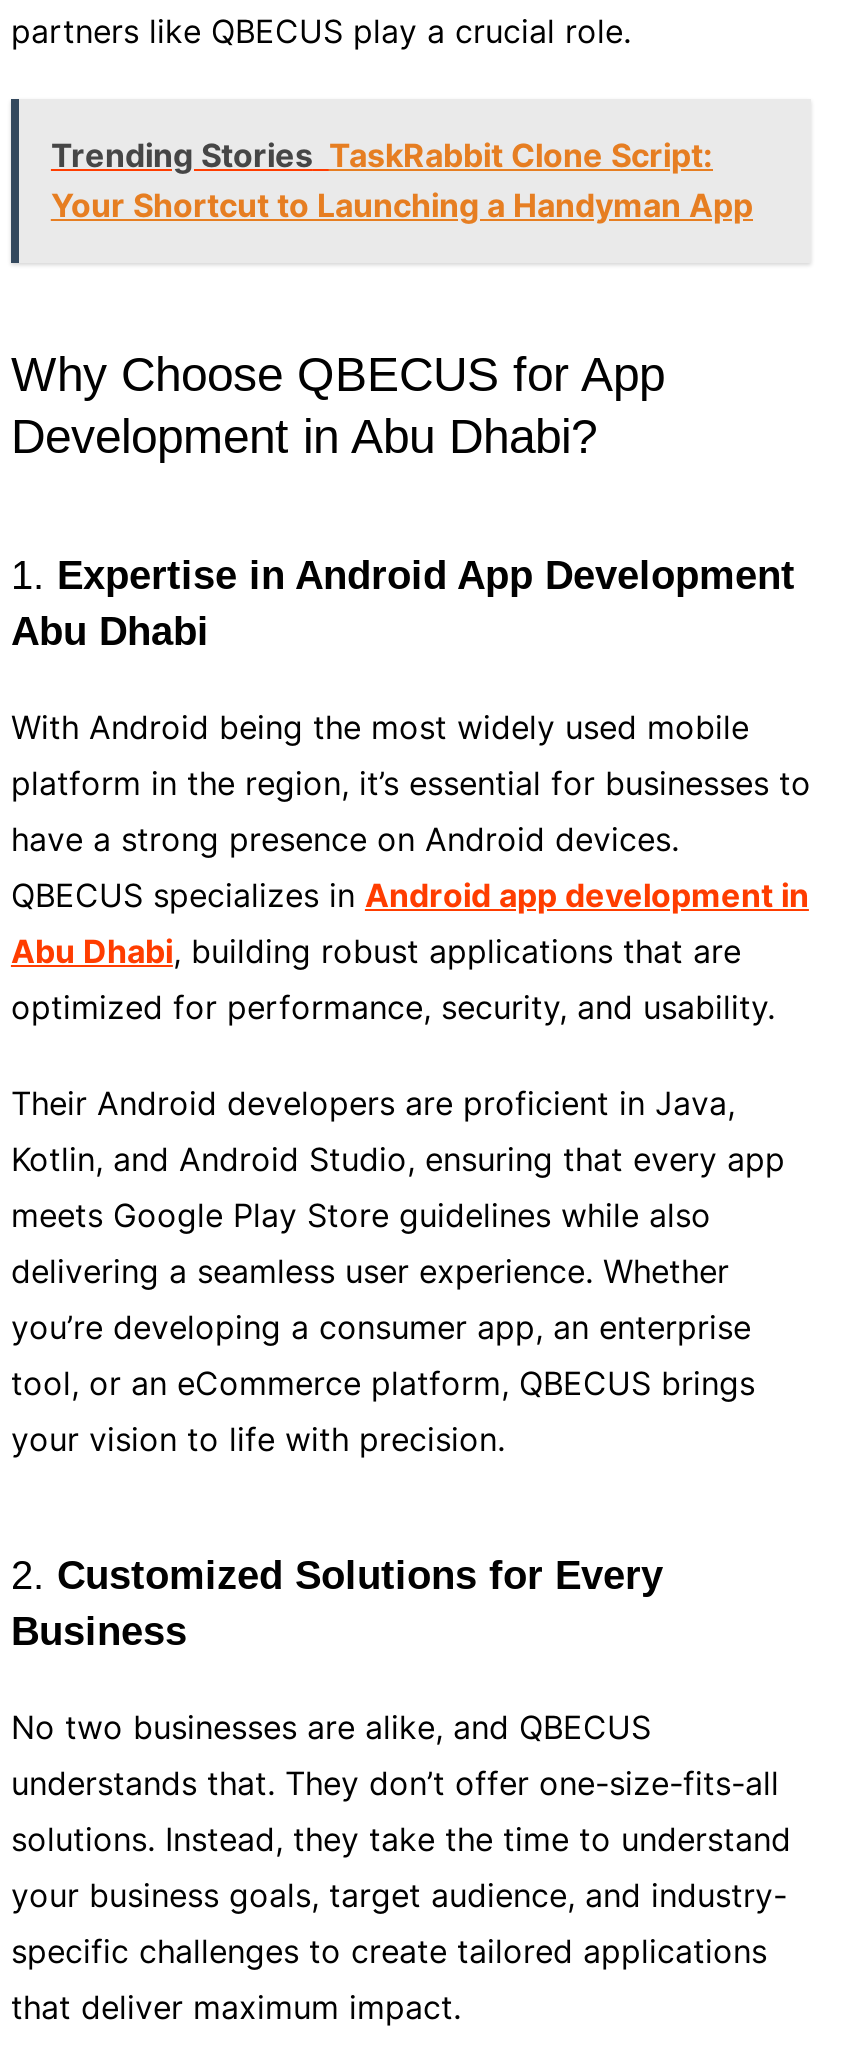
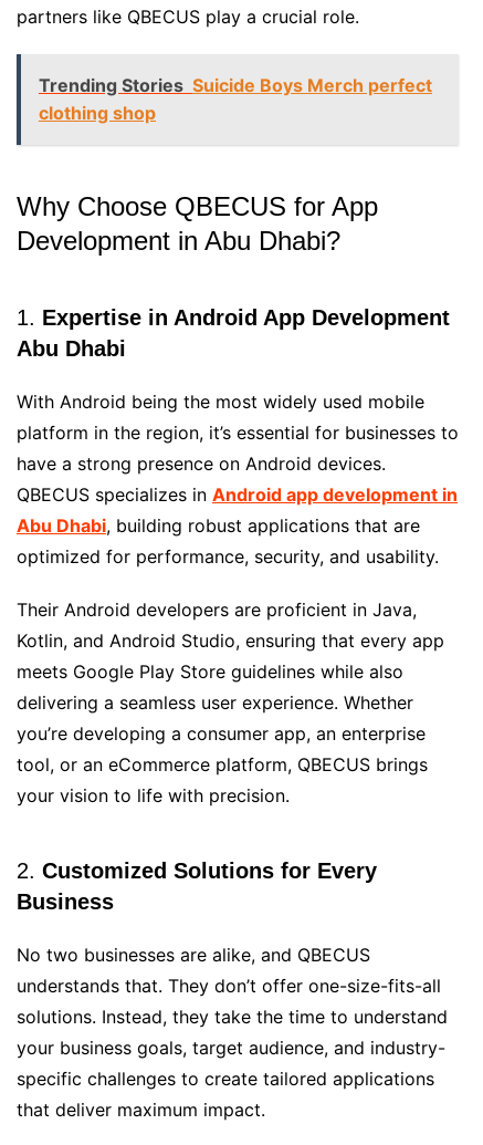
[51,134,753,224] Trending Stories TaskRabbit Clone Script: | Your Shortcut to Launching a Handyman App -> [39,74,432,124] Trending Stories Suicide Boys Merch perfect | clothing shop

